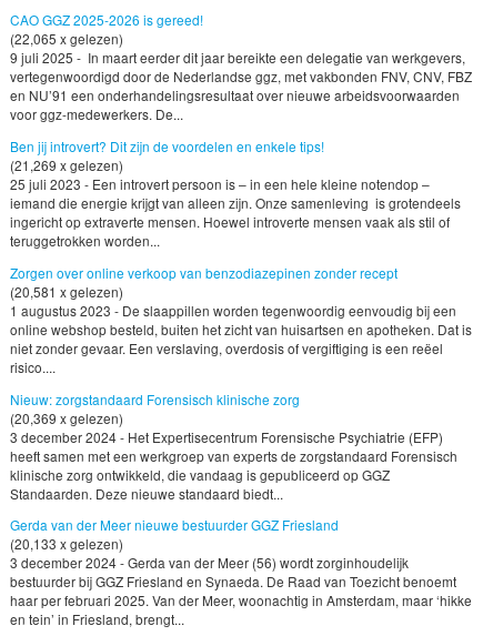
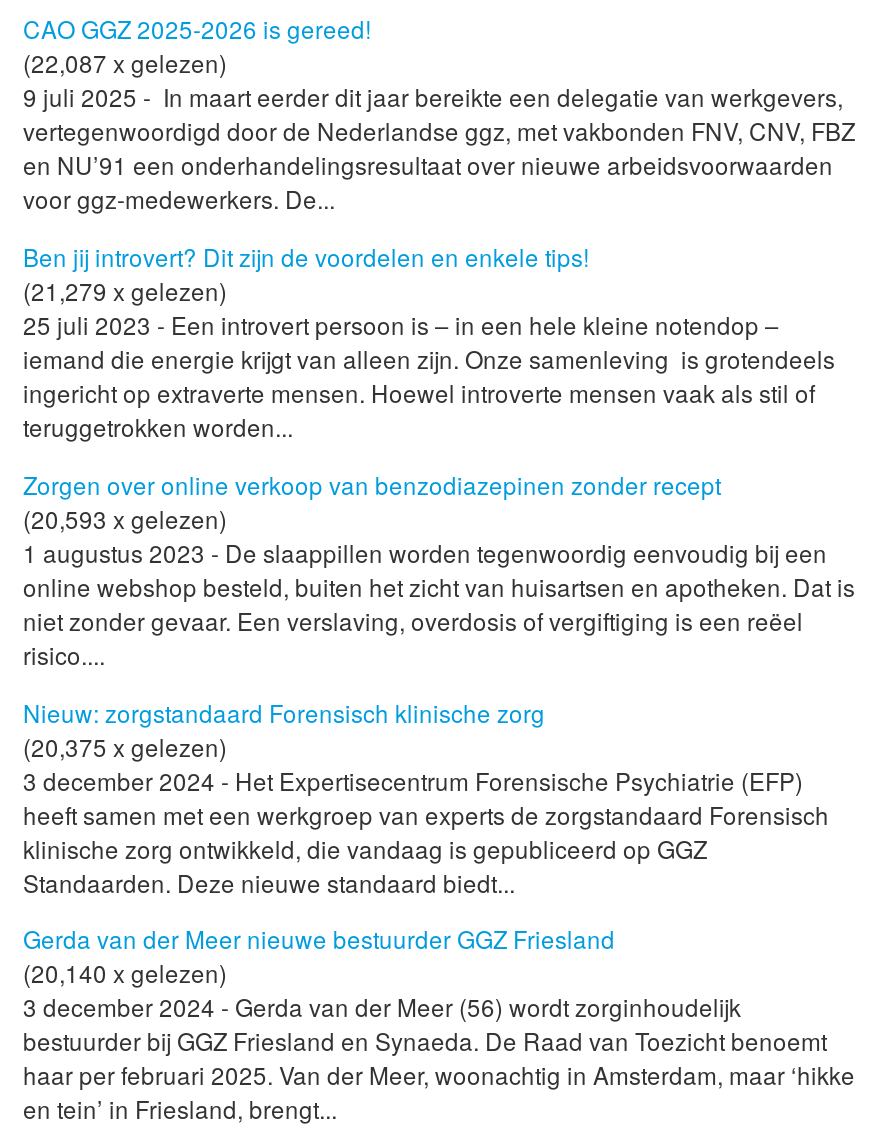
[10,29,123,48] (22,065 x gelezen) -> [23,45,227,79] (22,087 x gelezen)
[10,155,123,174] (21,269 x gelezen) -> [23,273,227,307] (21,279 x gelezen)
[10,282,123,300] (20,581 x gelezen) -> [23,500,227,534] (20,593 x gelezen)
[10,408,123,427] (20,369 x gelezen) -> [23,728,227,762] (20,375 x gelezen)
[10,534,123,553] (20,133 x gelezen) -> [23,956,227,990] (20,140 x gelezen)

